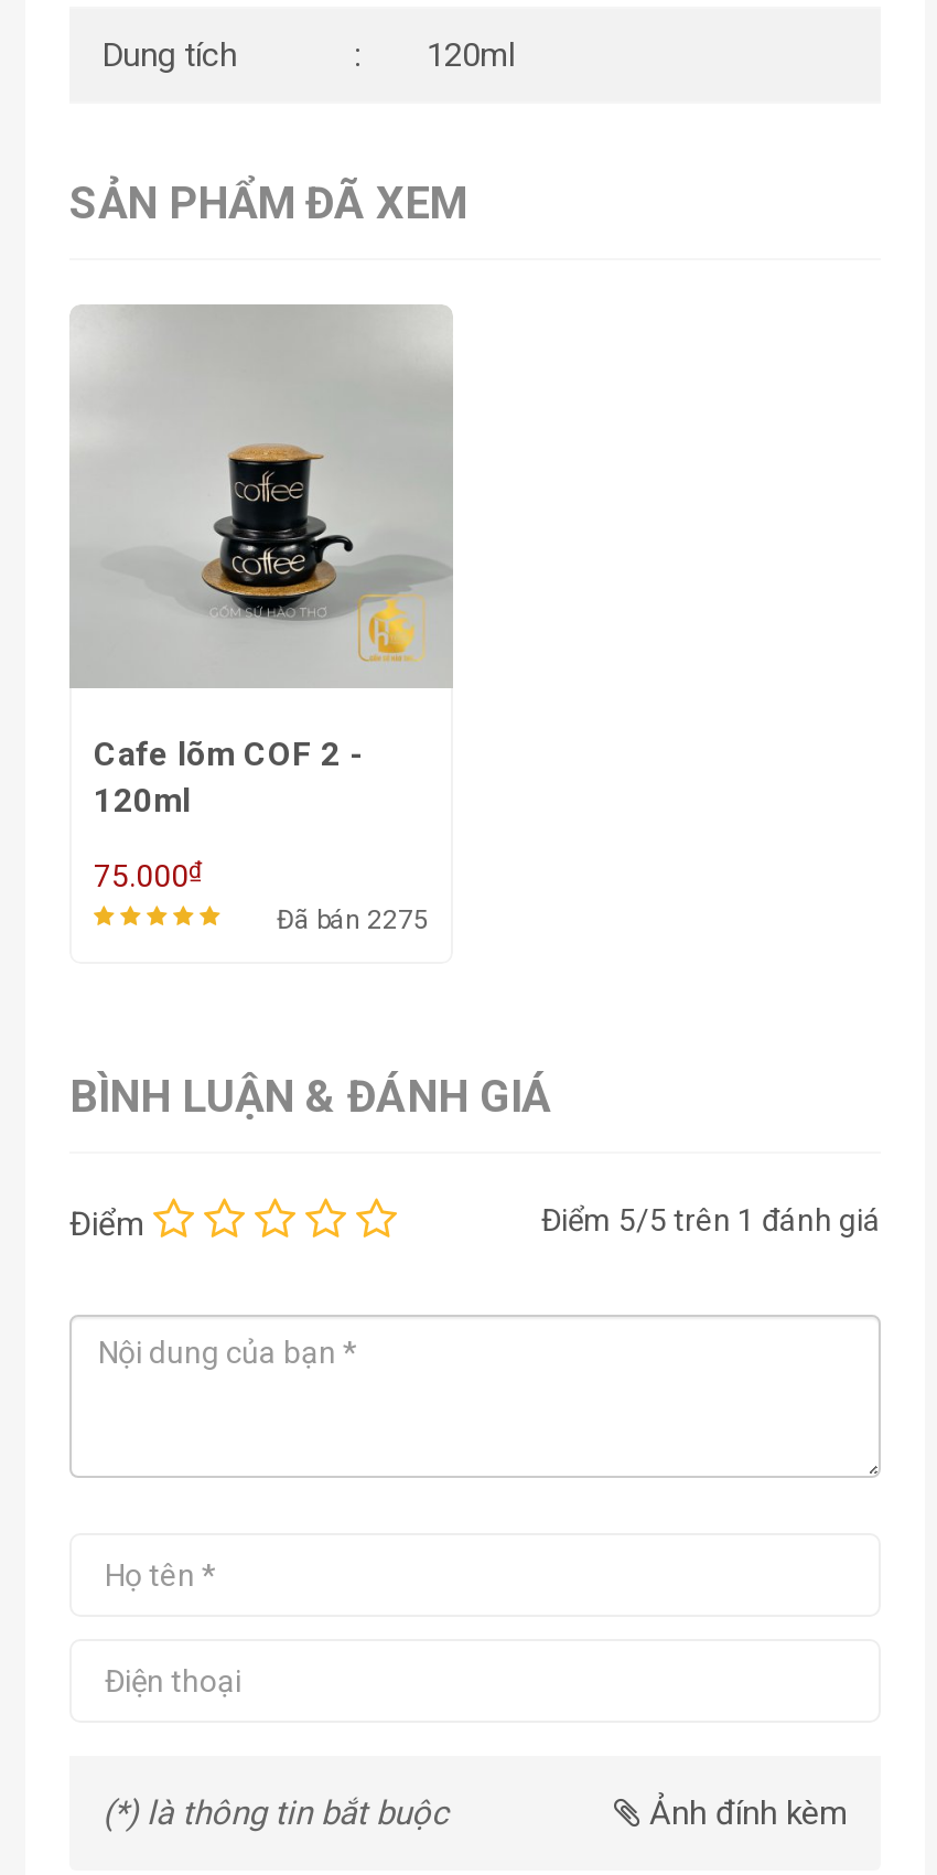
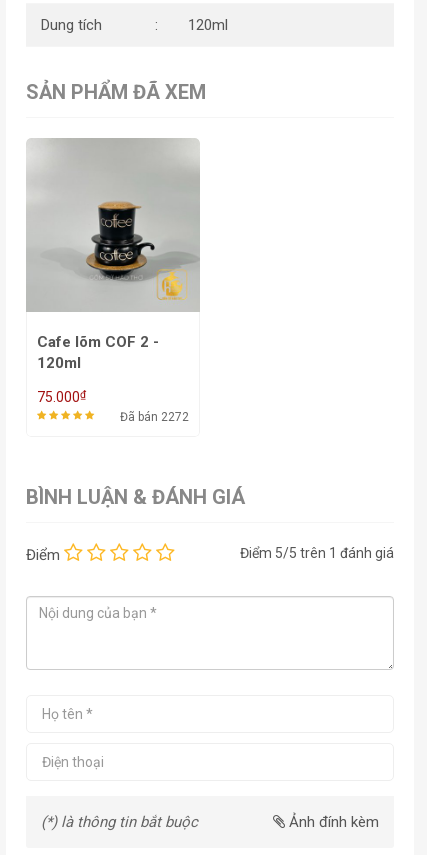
[277,904,429,935] Đã bán 2275 -> [120,410,189,424] Đã bán 2272

